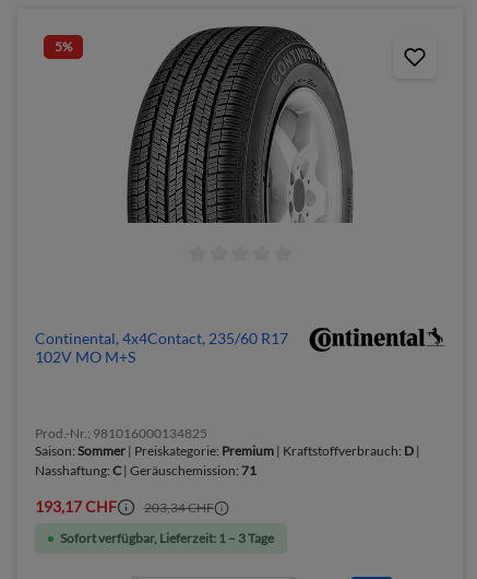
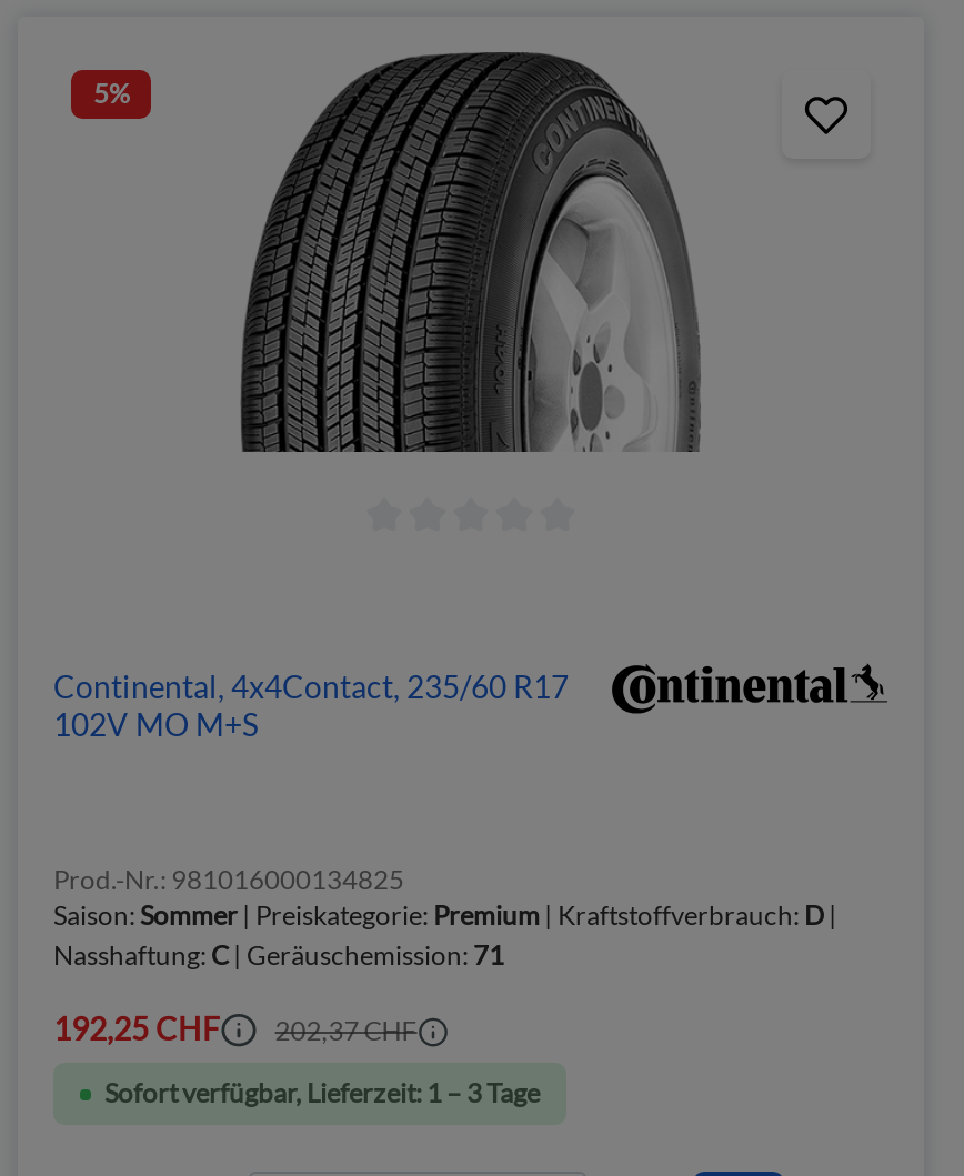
[35,497,117,516] 193,17 CHF -> [53,1010,220,1047] 192,25 CHF
[144,499,214,516] 203,34 CHF -> [275,1014,417,1047] 202,37 CHF

